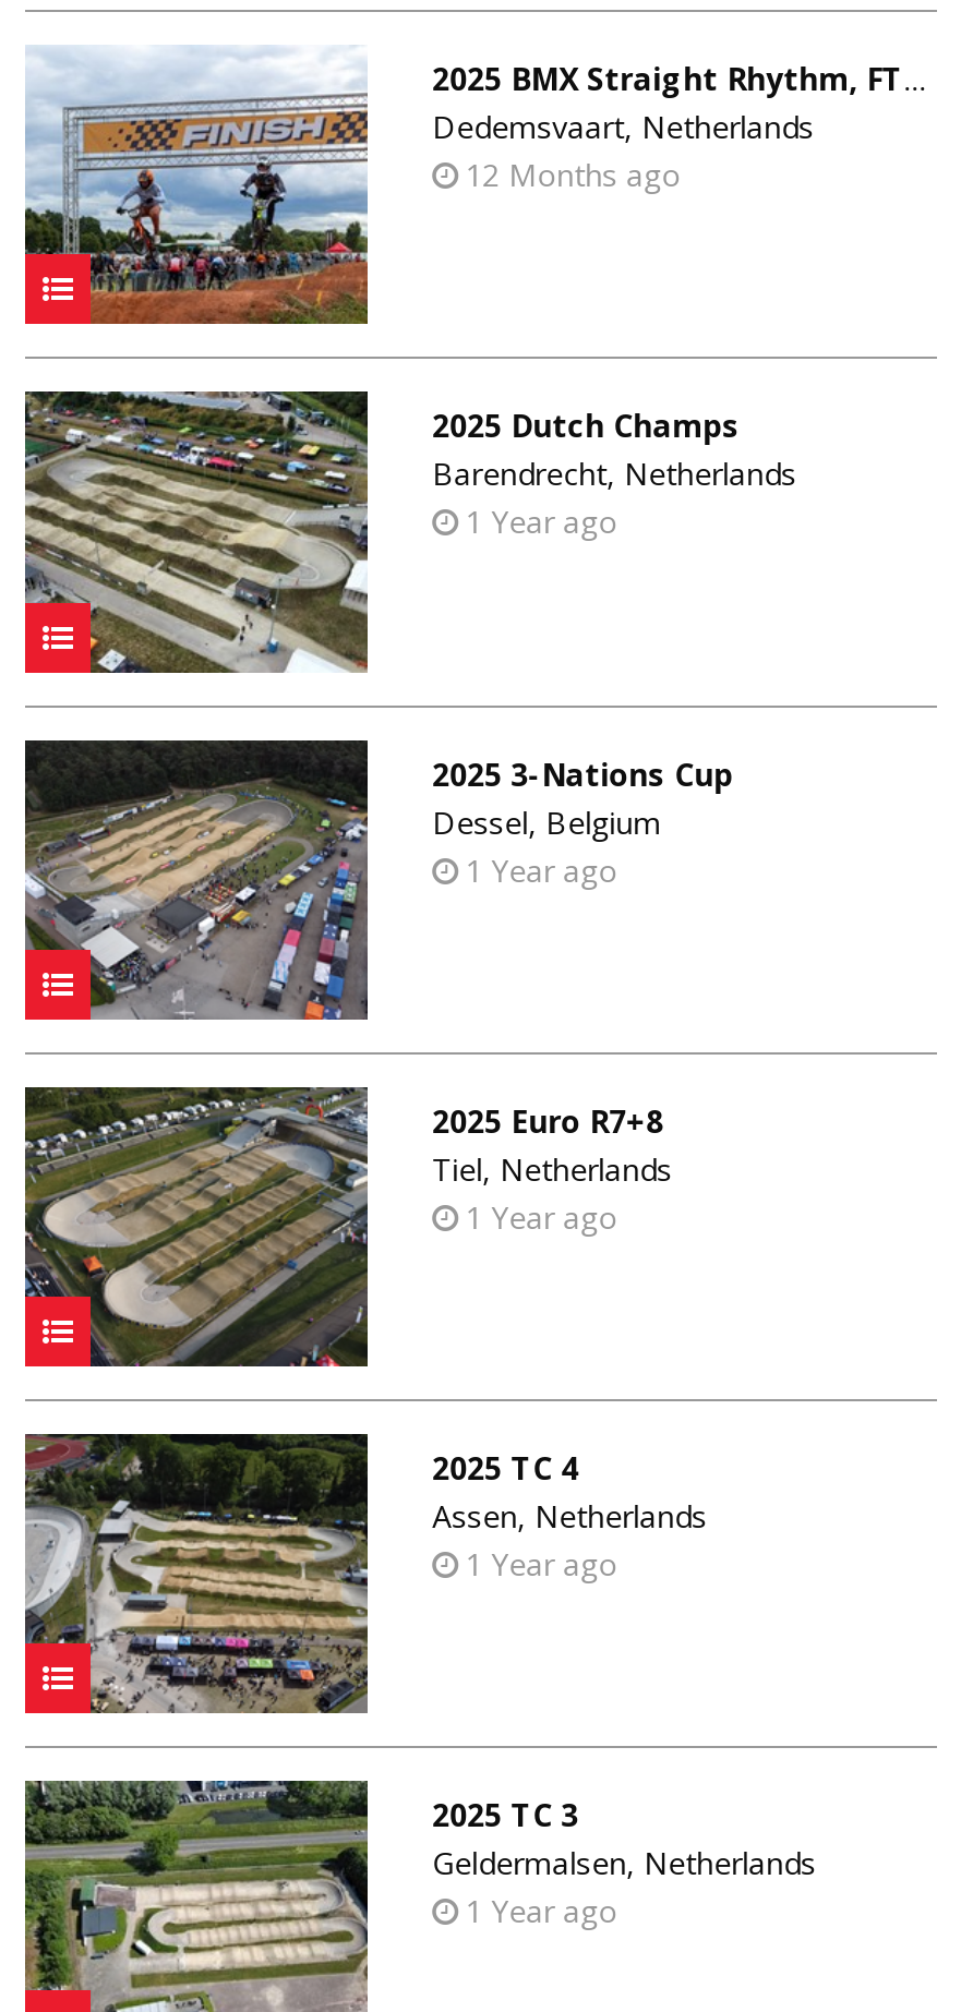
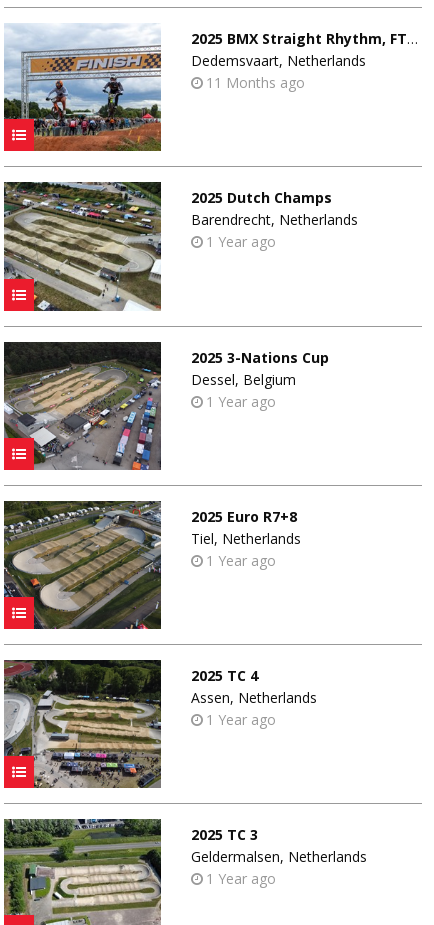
[465,154,681,196] 12 Months ago -> [206,73,305,92] 11 Months ago

